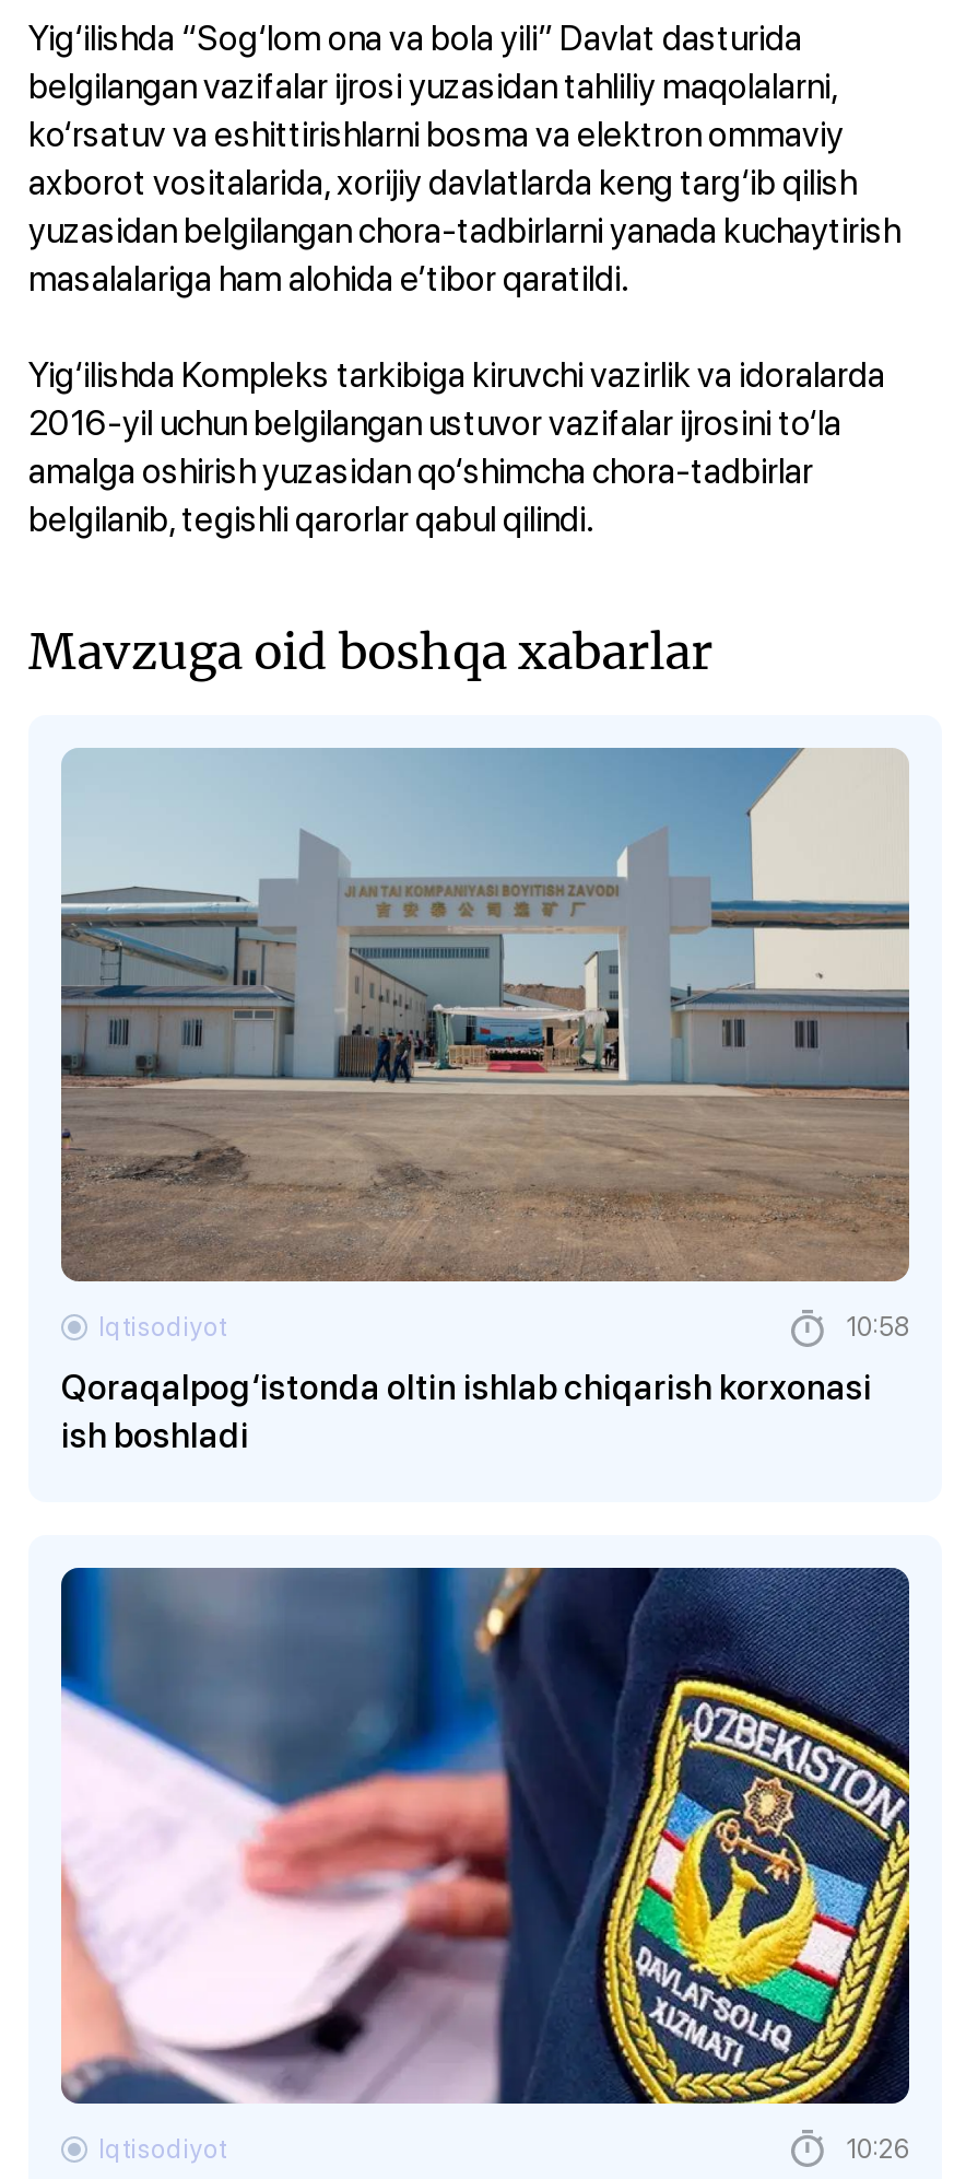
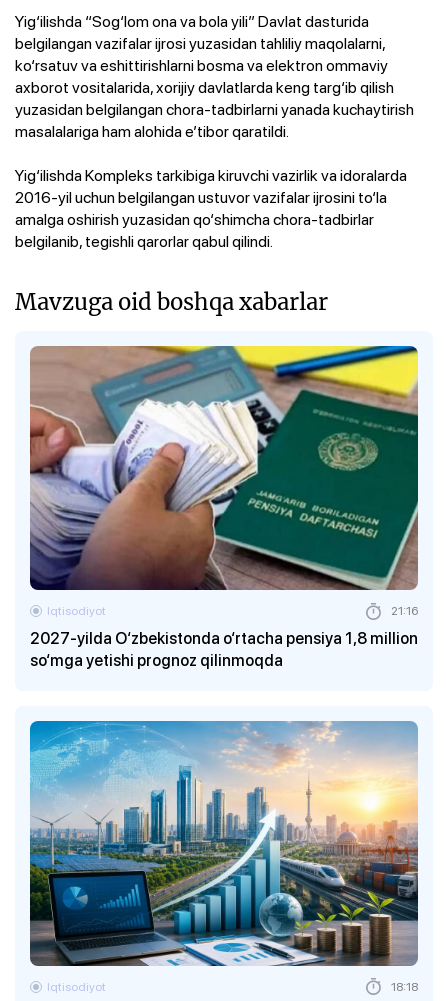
[59,746,911,1345] [image] | 10:58 -> [29,345,419,619] [image] | 21:16
[61,1363,872,1459] Qoraqalpog‘istonda oltin ishlab chiqarish korxonasi | ish boshladi -> [30,627,418,671] 2027-yilda O‘zbekistonda o‘rtacha pensiya 1,8 million | so‘mga yetishi prognoz qilinmoqda
[59,1566,911,2166] [image] | 10:26 -> [29,720,419,995] [image] | 18:18

